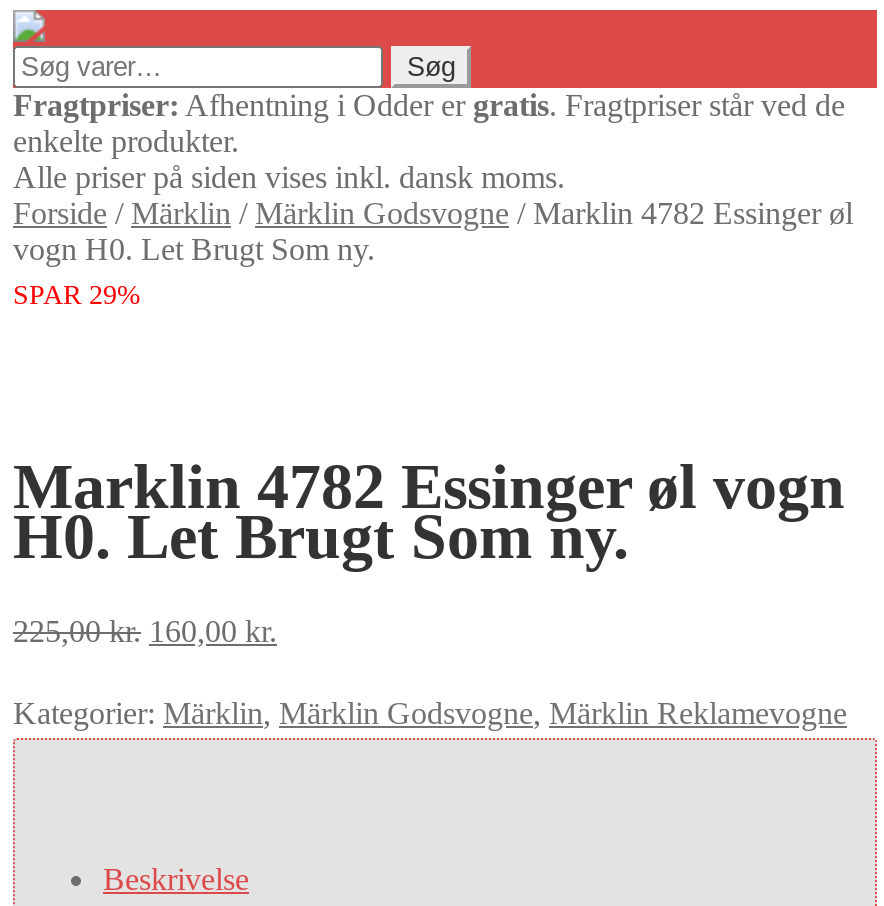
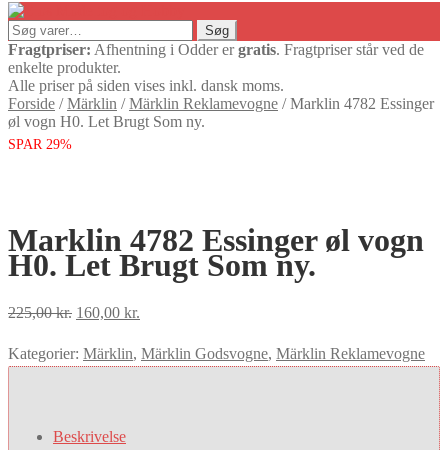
[13,196,853,266] Forside / Märklin / Märklin Godsvogne / Marklin 4782 Essinger øl | vogn H0. Let Brugt Som ny. -> [8,95,434,130] Forside / Märklin / Märklin Reklamevogne / Marklin 4782 Essinger | øl vogn H0. Let Brugt Som ny.

